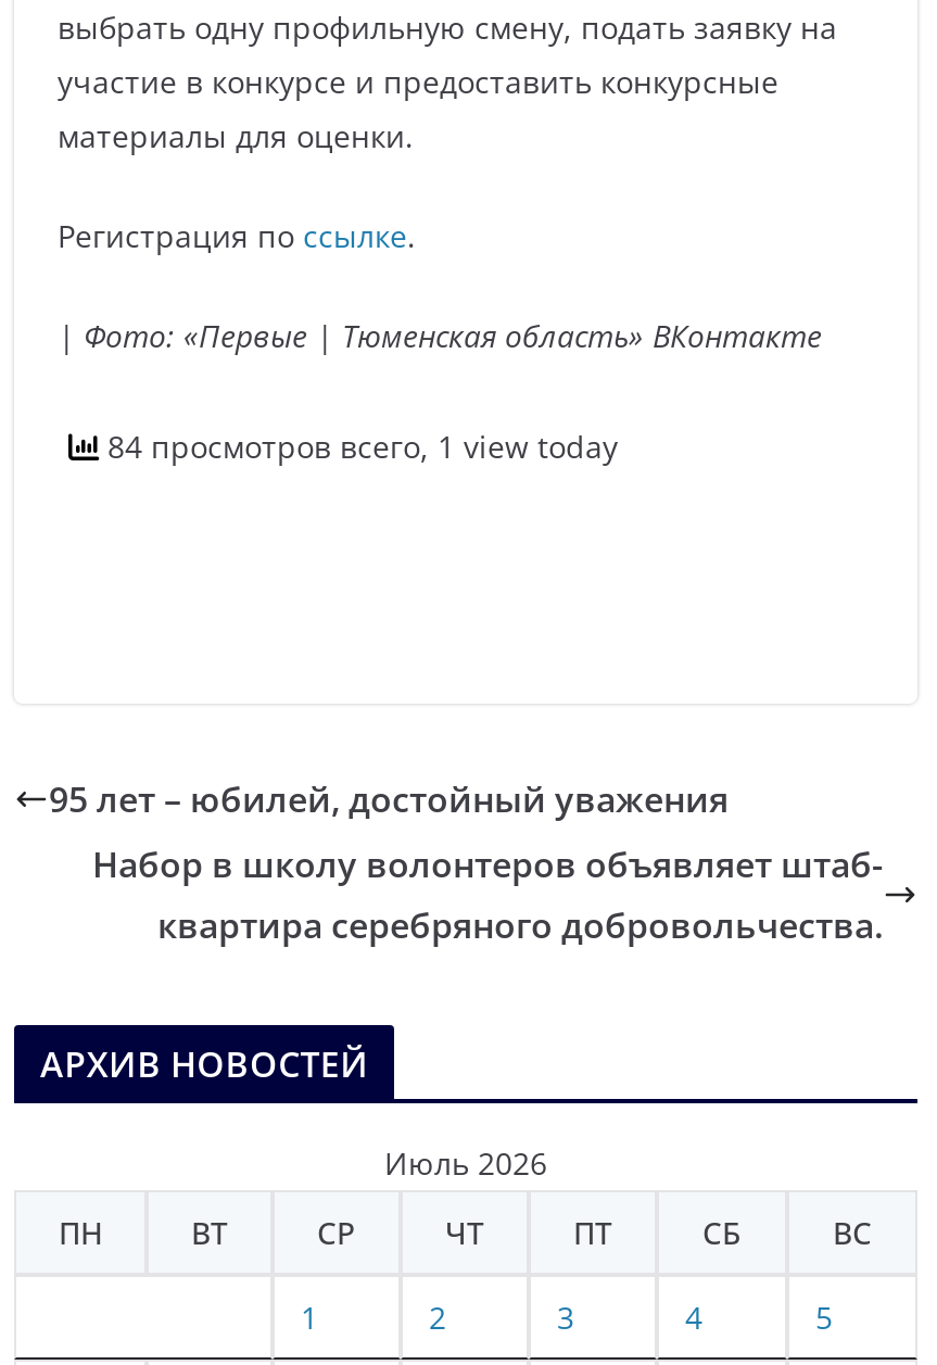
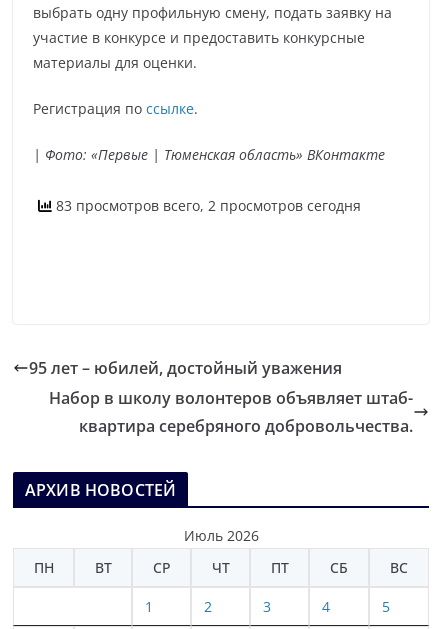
[99,426,618,467] 84 просмотров всего, 1 view today -> [52,196,361,215] 83 просмотров всего, 2 просмотров сегодня

